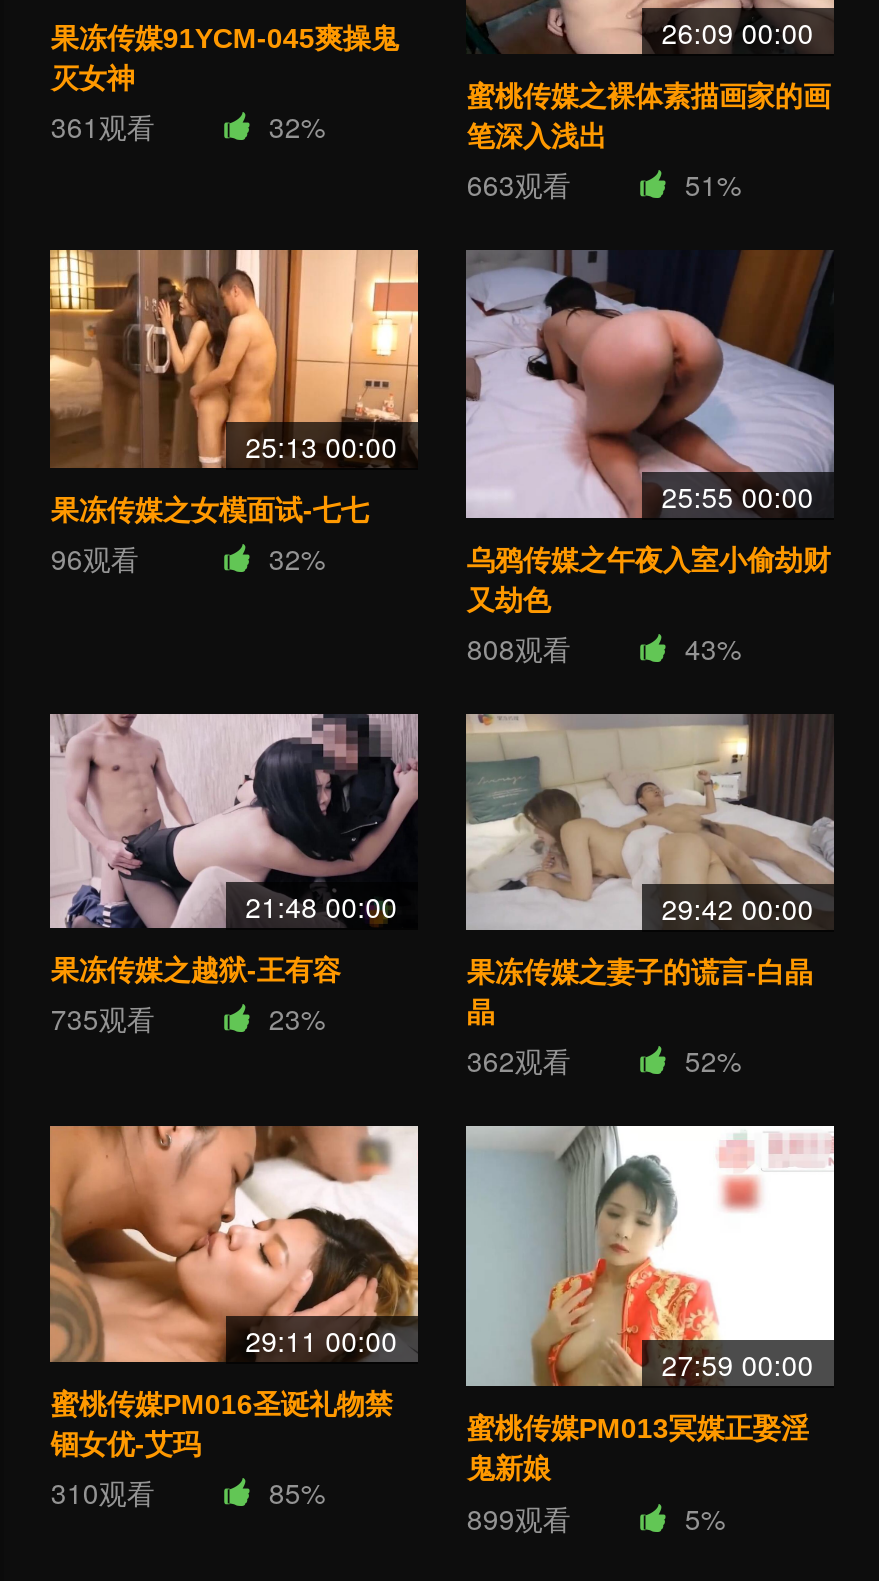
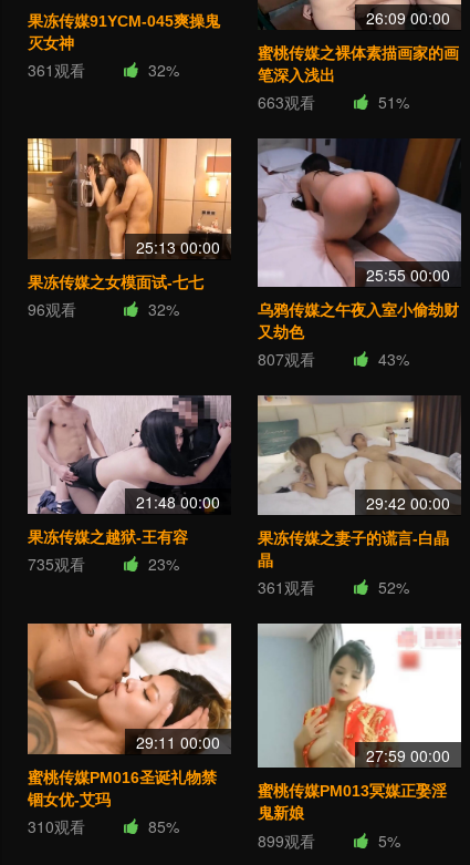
[467,628,571,668] 808观看 -> [258,348,316,370] 807观看
[467,1040,571,1080] 362观看 -> [258,576,316,598] 361观看

